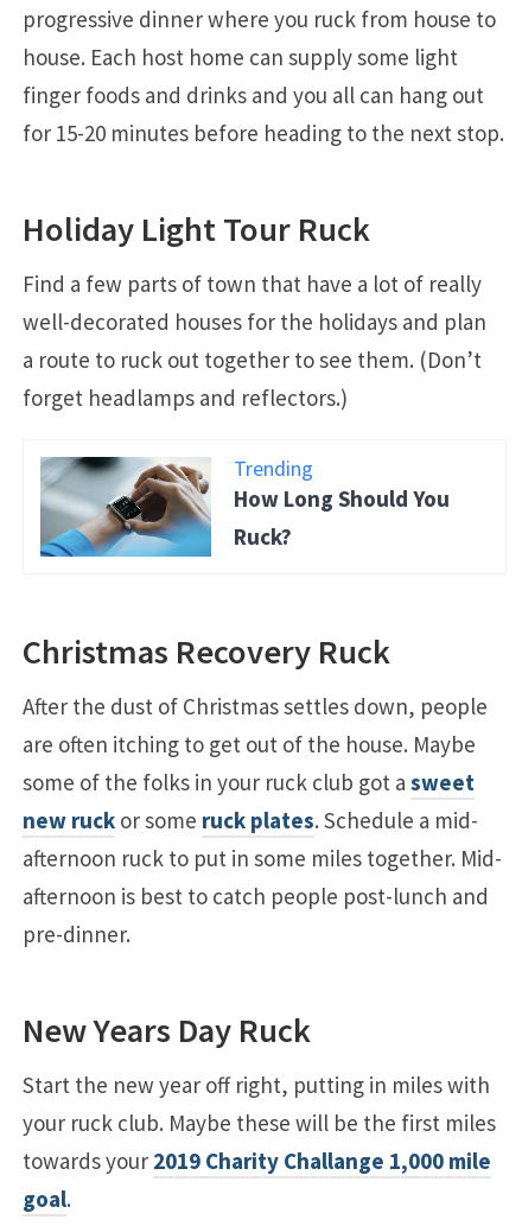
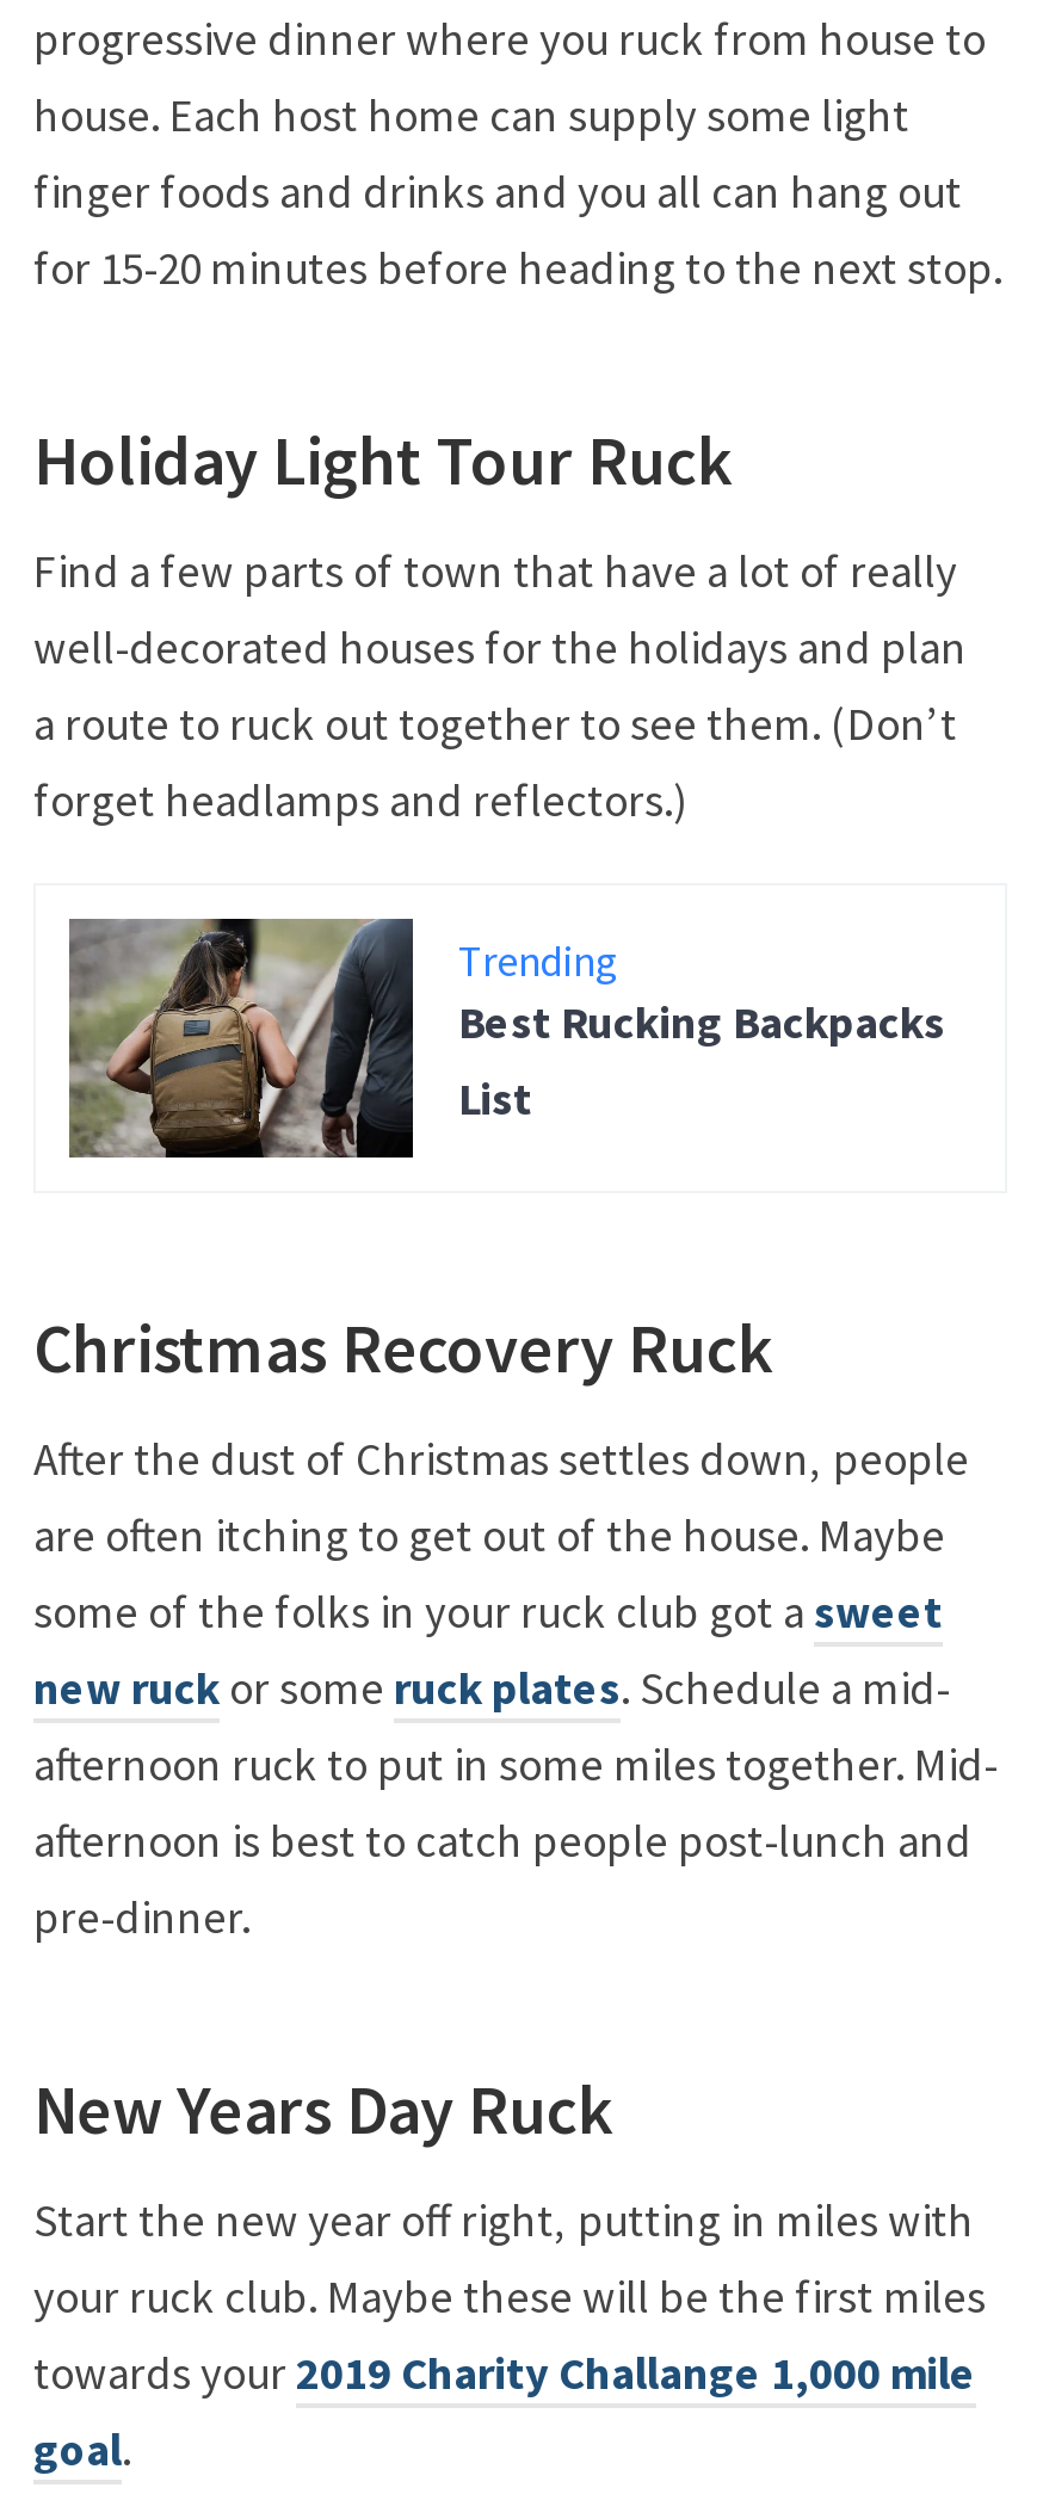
[39,456,450,558] [image] | How Long Should You | Ruck? -> [67,916,945,1160] [image] | Best Rucking Backpacks | List

